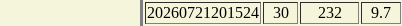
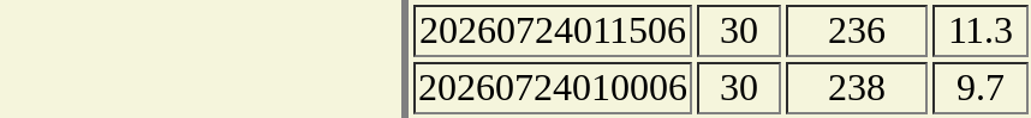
[147,4,259,21] 20260721201524 -> [419,10,686,51] 20260724011506
[317,4,341,21] 232 -> [418,10,1013,108] 236 | 11.3 | 20260724010006 | 30 | 238

